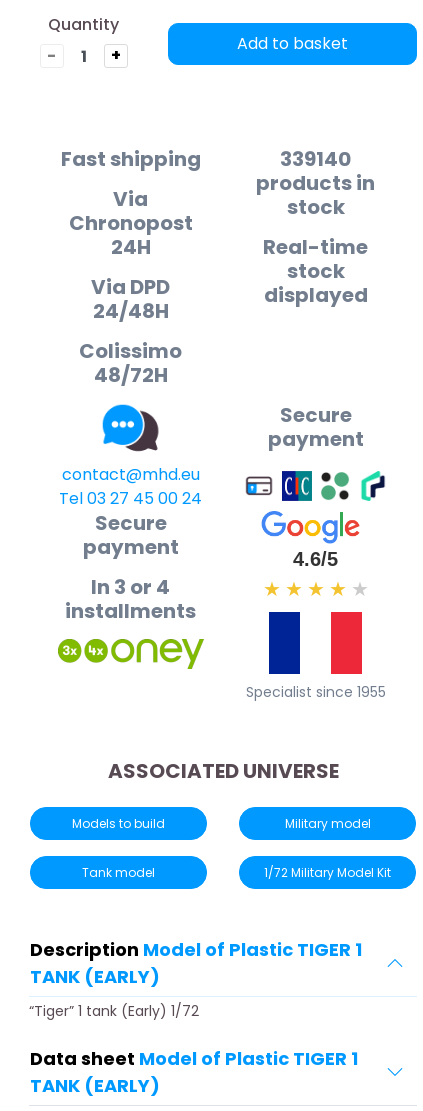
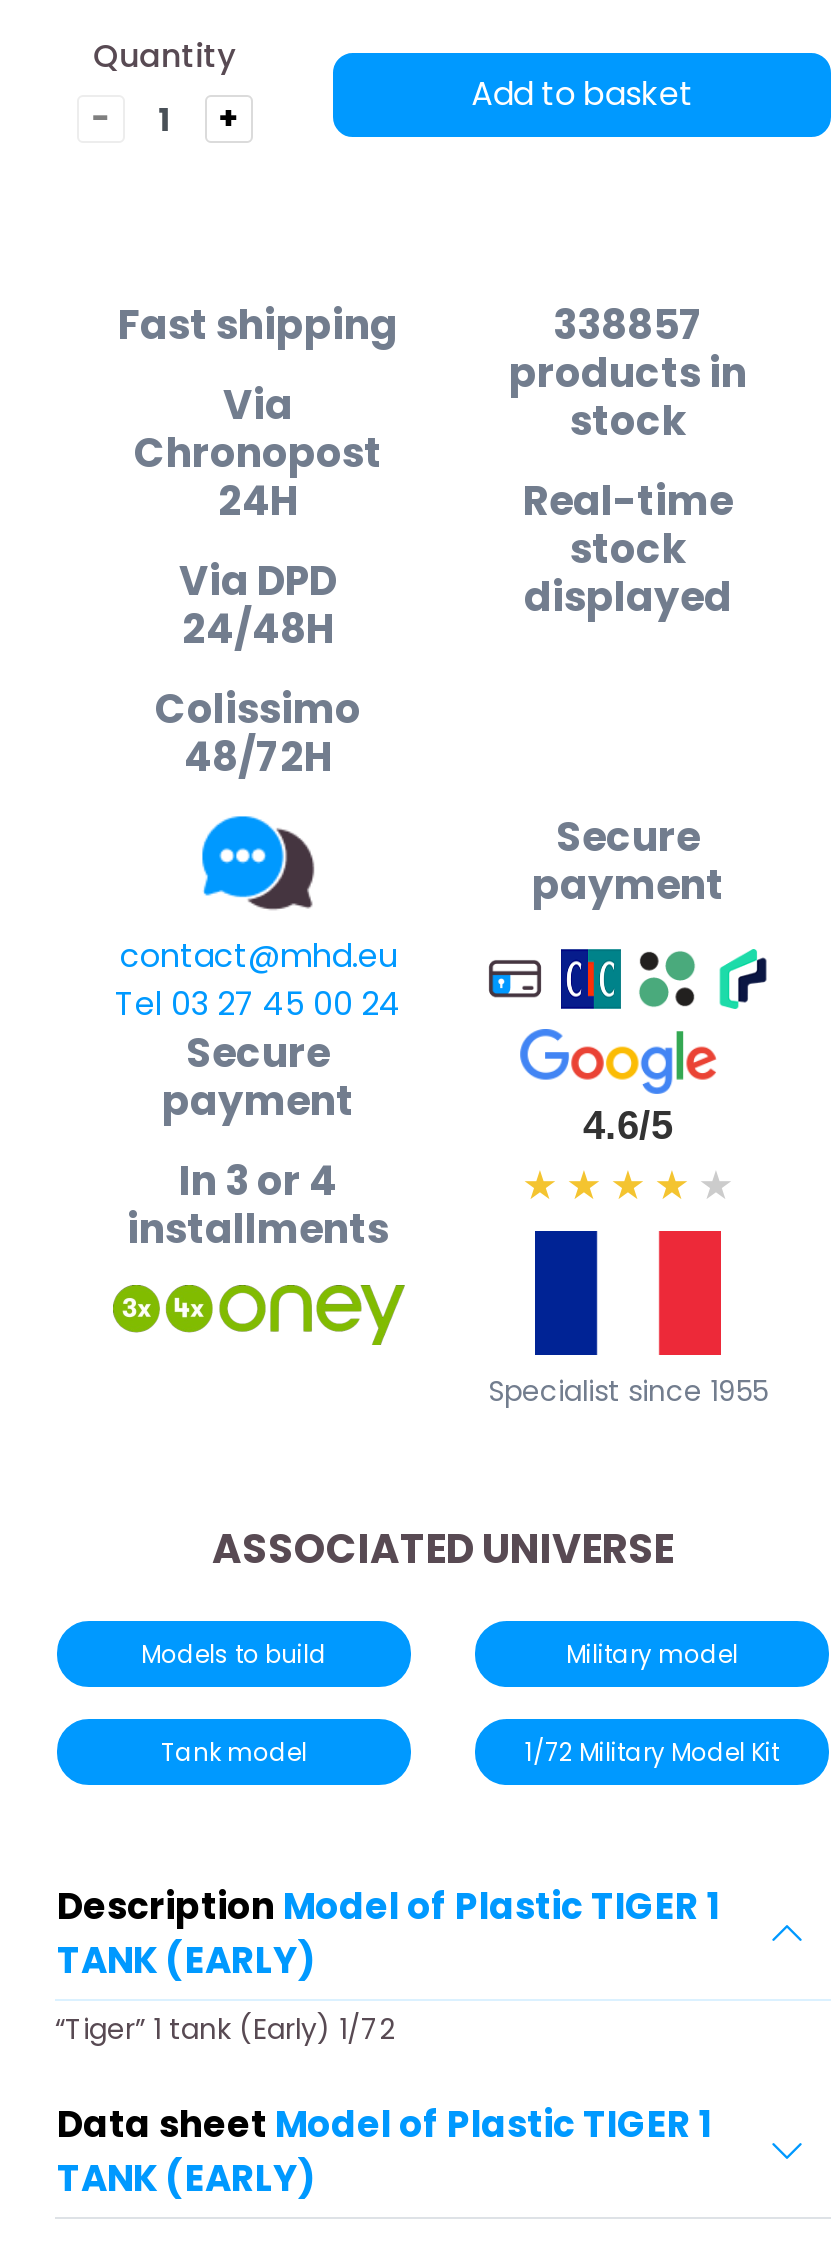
[280,145,351,173] 339140 -> [553,297,703,353] 338857

